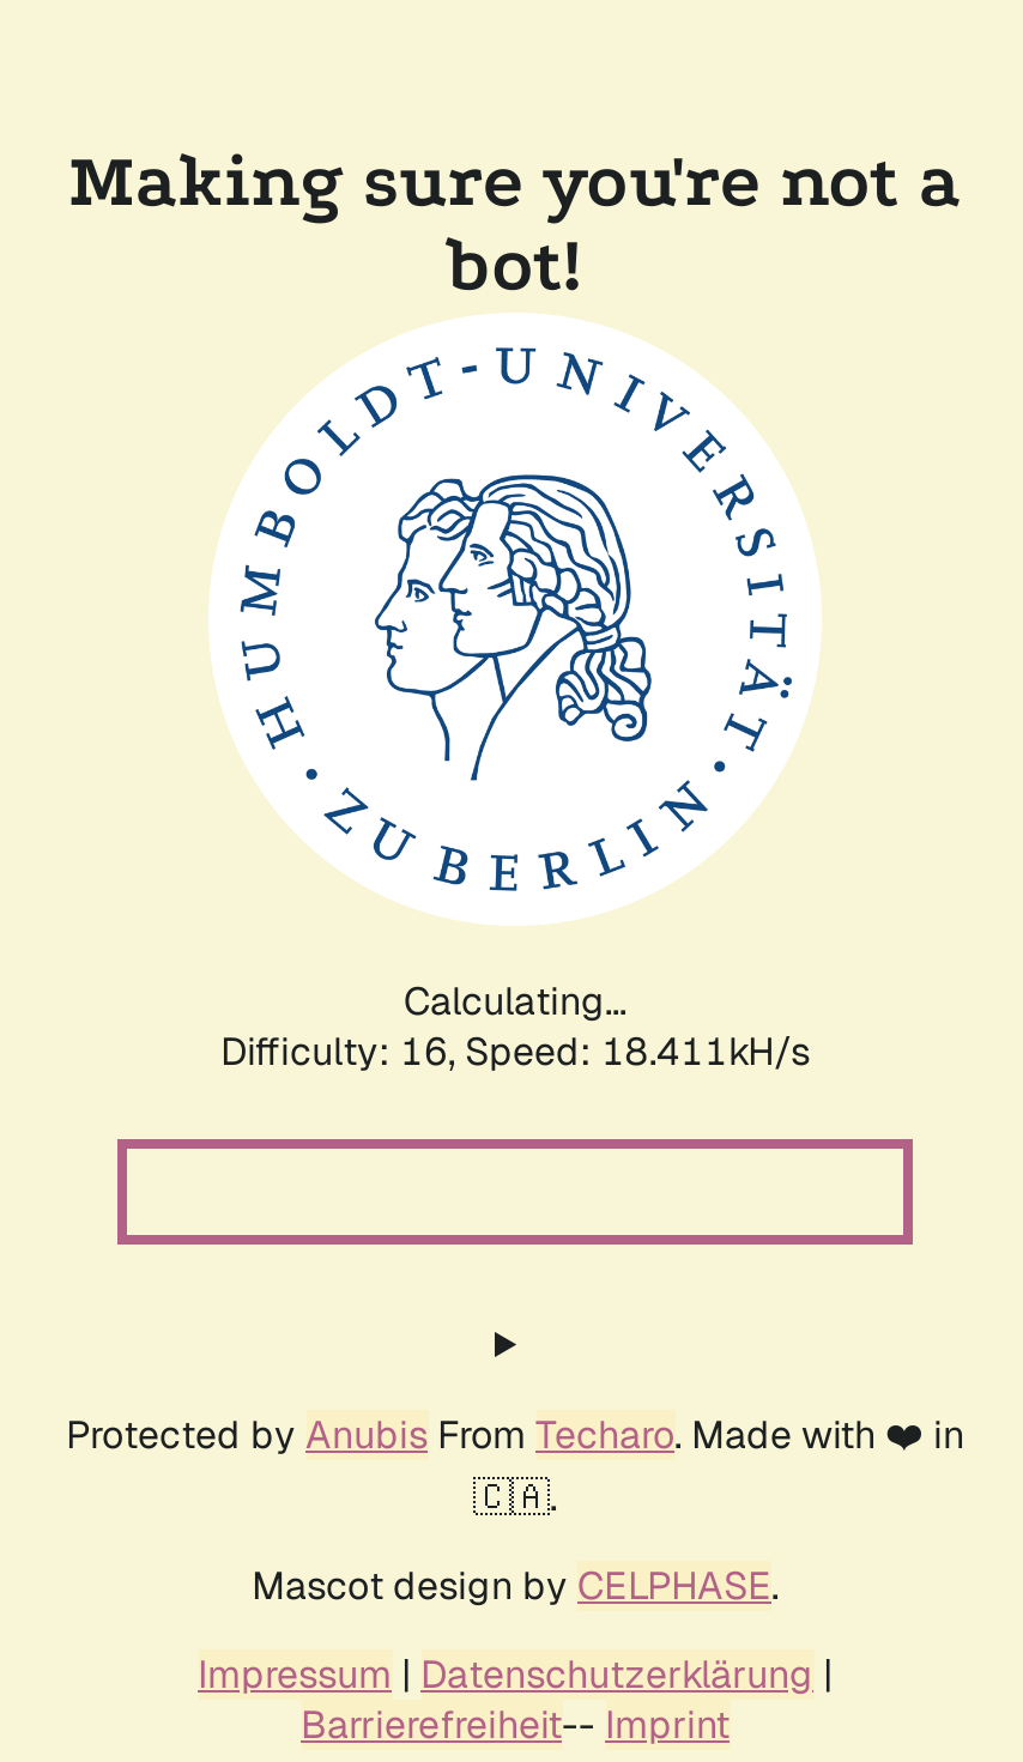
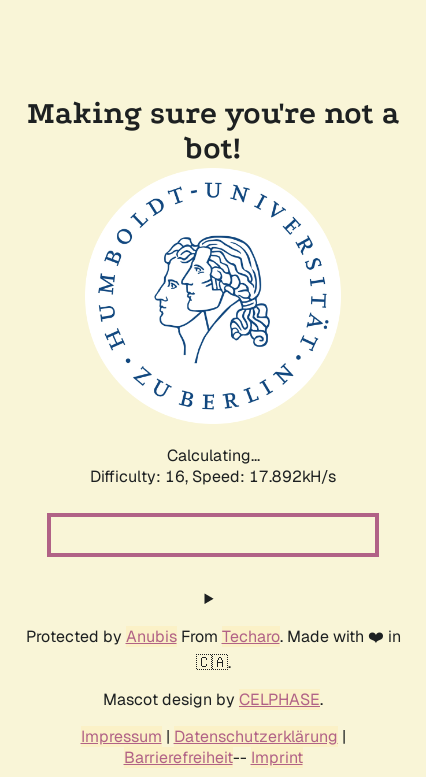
[220,1027,810,1077] Difficulty: 16, Speed: 18.411kH/s -> [90,466,336,487] Difficulty: 16, Speed: 17.892kH/s

